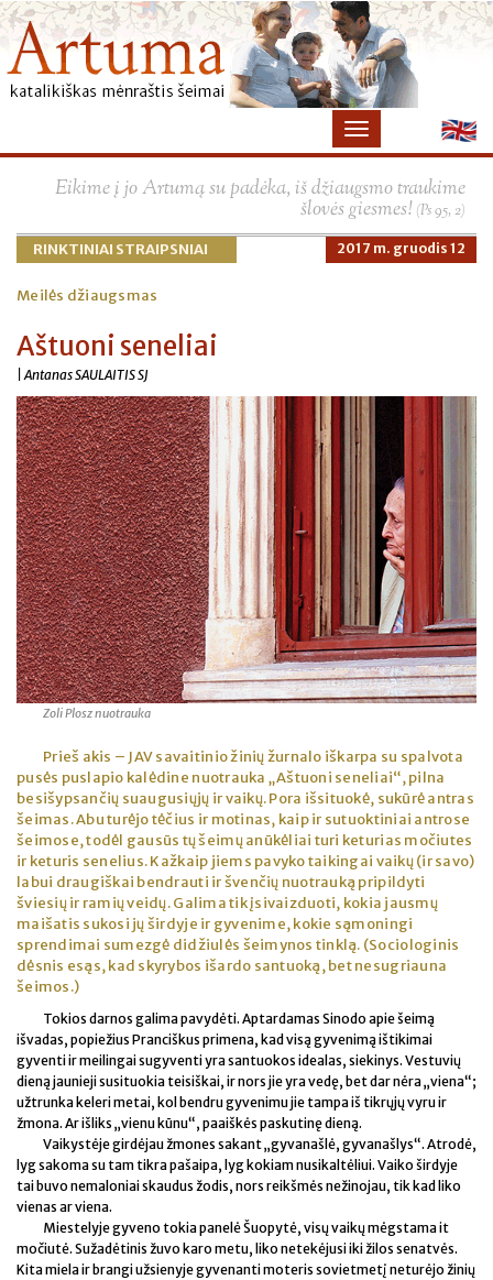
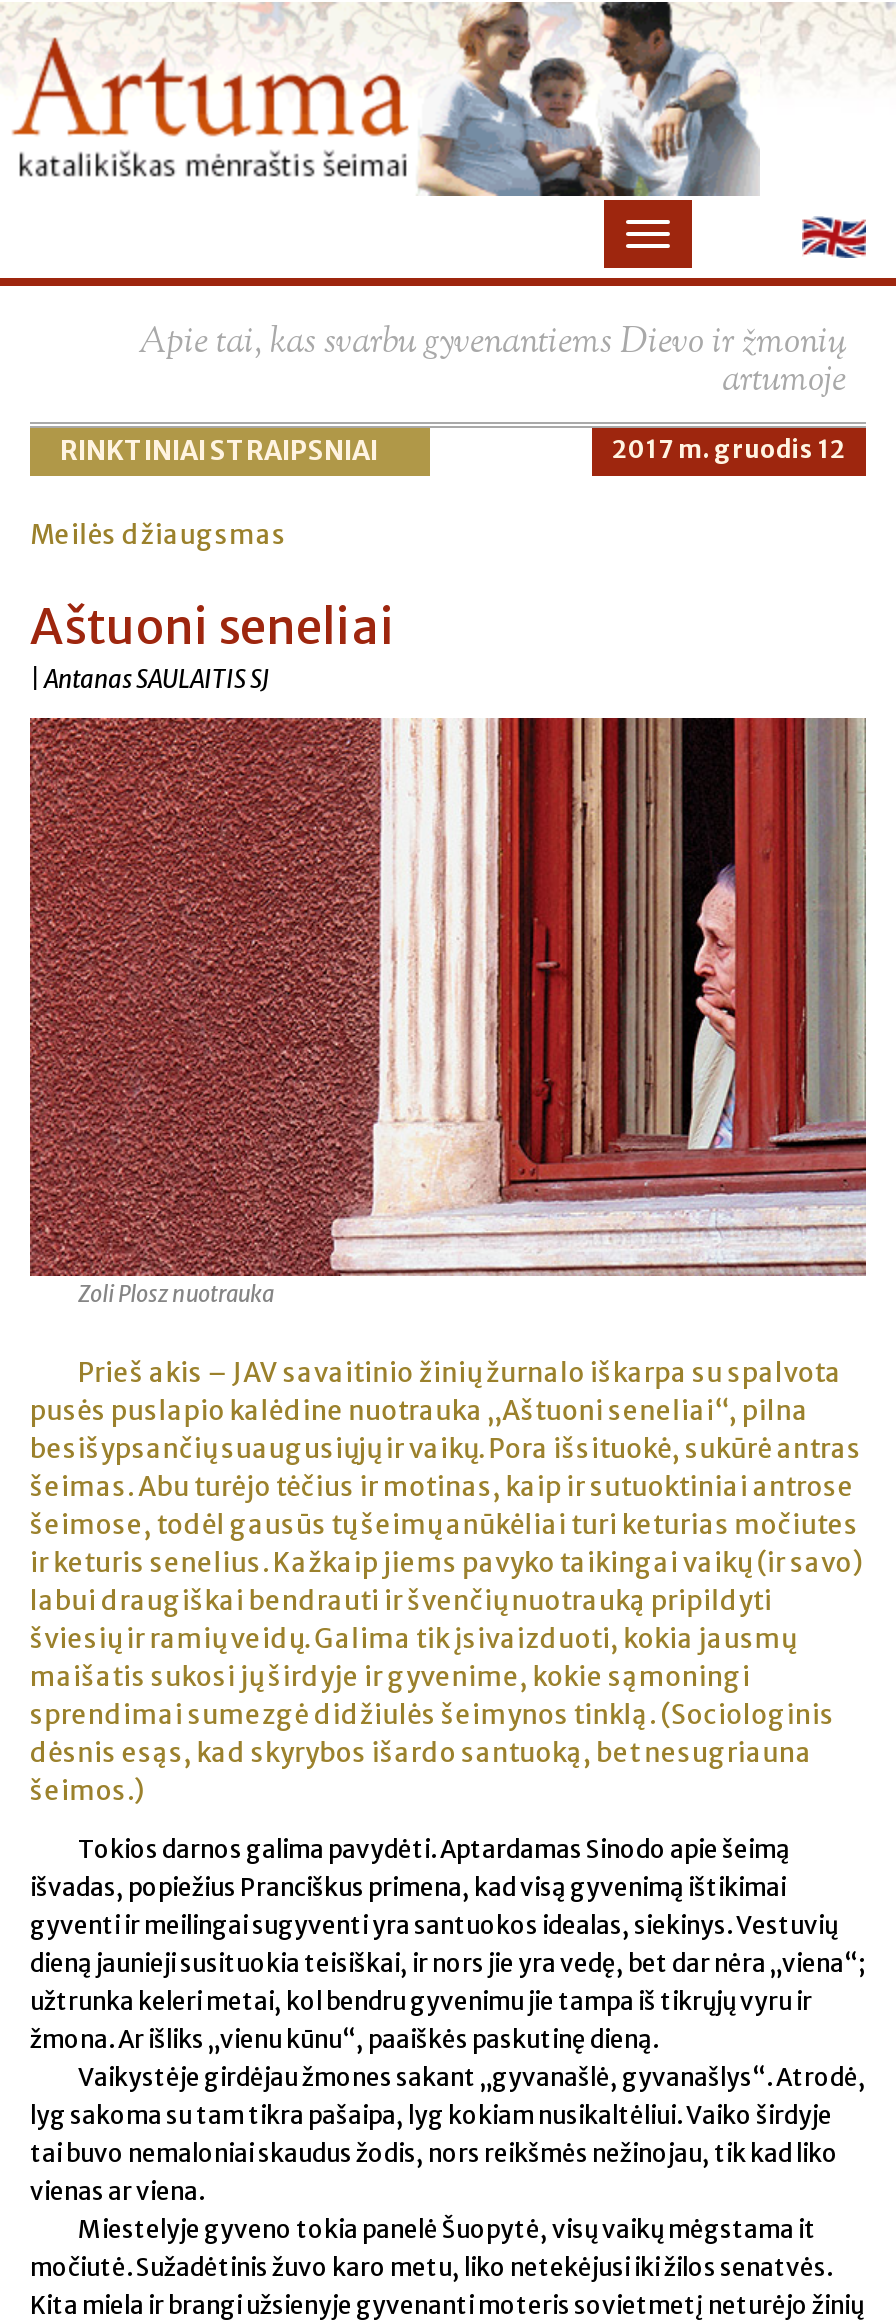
[55,175,465,225] Eikime į jo Artumą su padėka, iš džiaugsmo traukime | šlovės giesmes! (Ps 95, 2) -> [138,318,846,408] Apie tai, kas svarbu gyvenantiems Dievo ir žmonių | artumoje

